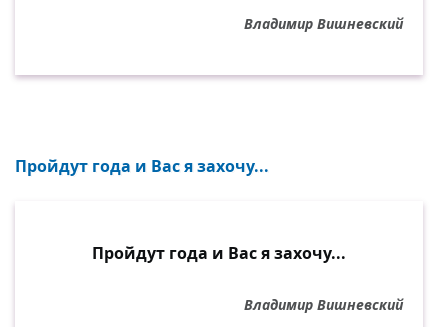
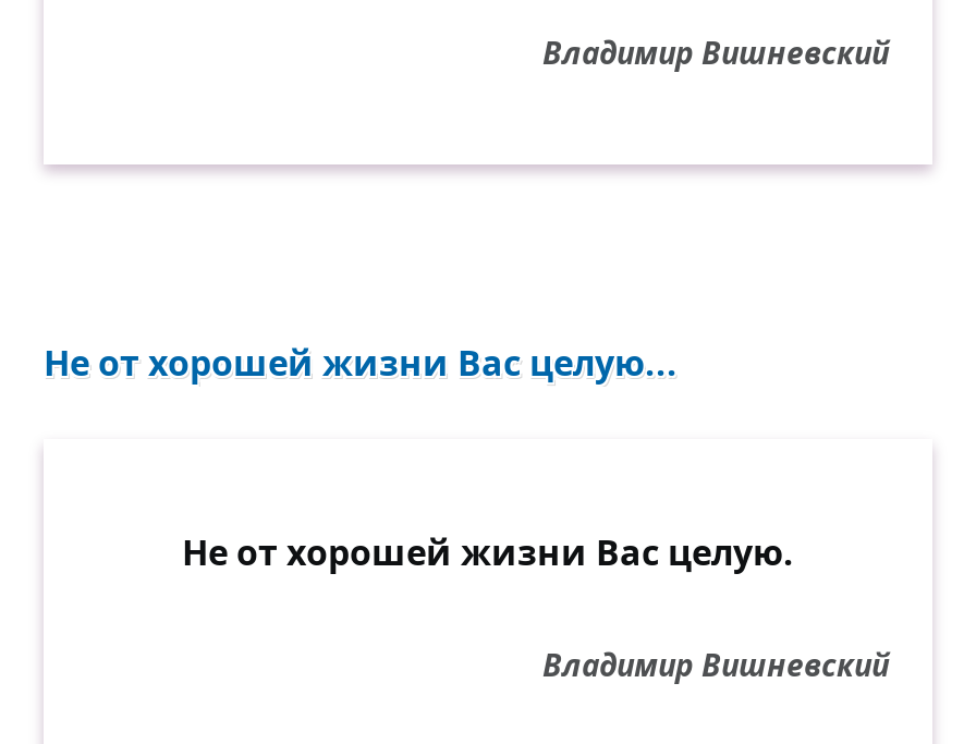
[15,155,269,177] Пройдут года и Вас я захочу... -> [44,339,678,387] Не от хорошей жизни Вас целую...
[92,242,346,264] Пройдут года и Вас я захочу... -> [182,528,794,576] Не от хорошей жизни Вас целую.

